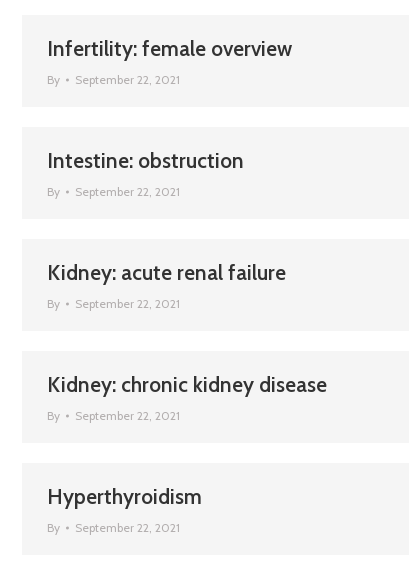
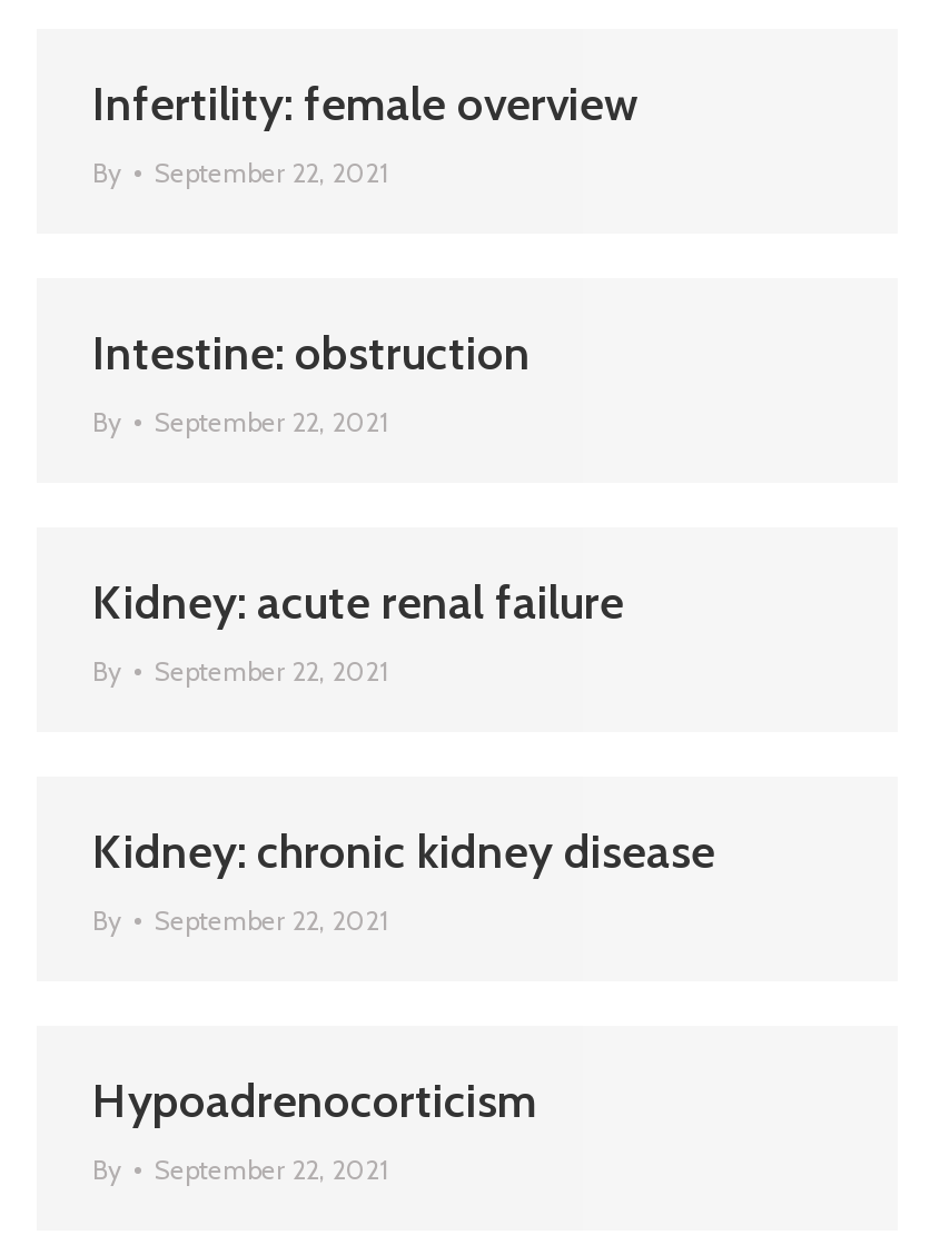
[47,484,202,509] Hyperthyroidism -> [92,1073,537,1128] Hypoadrenocorticism

